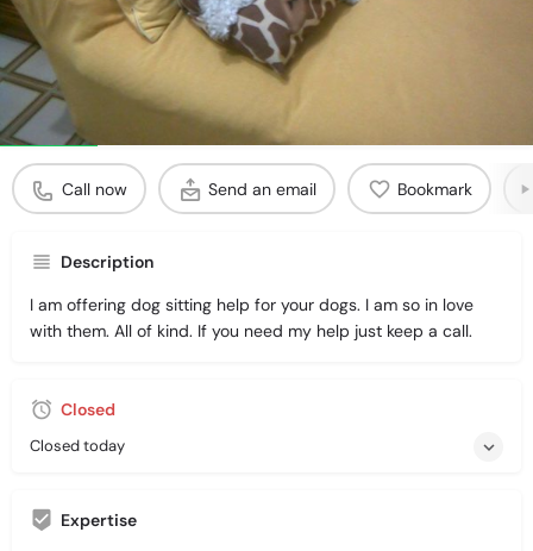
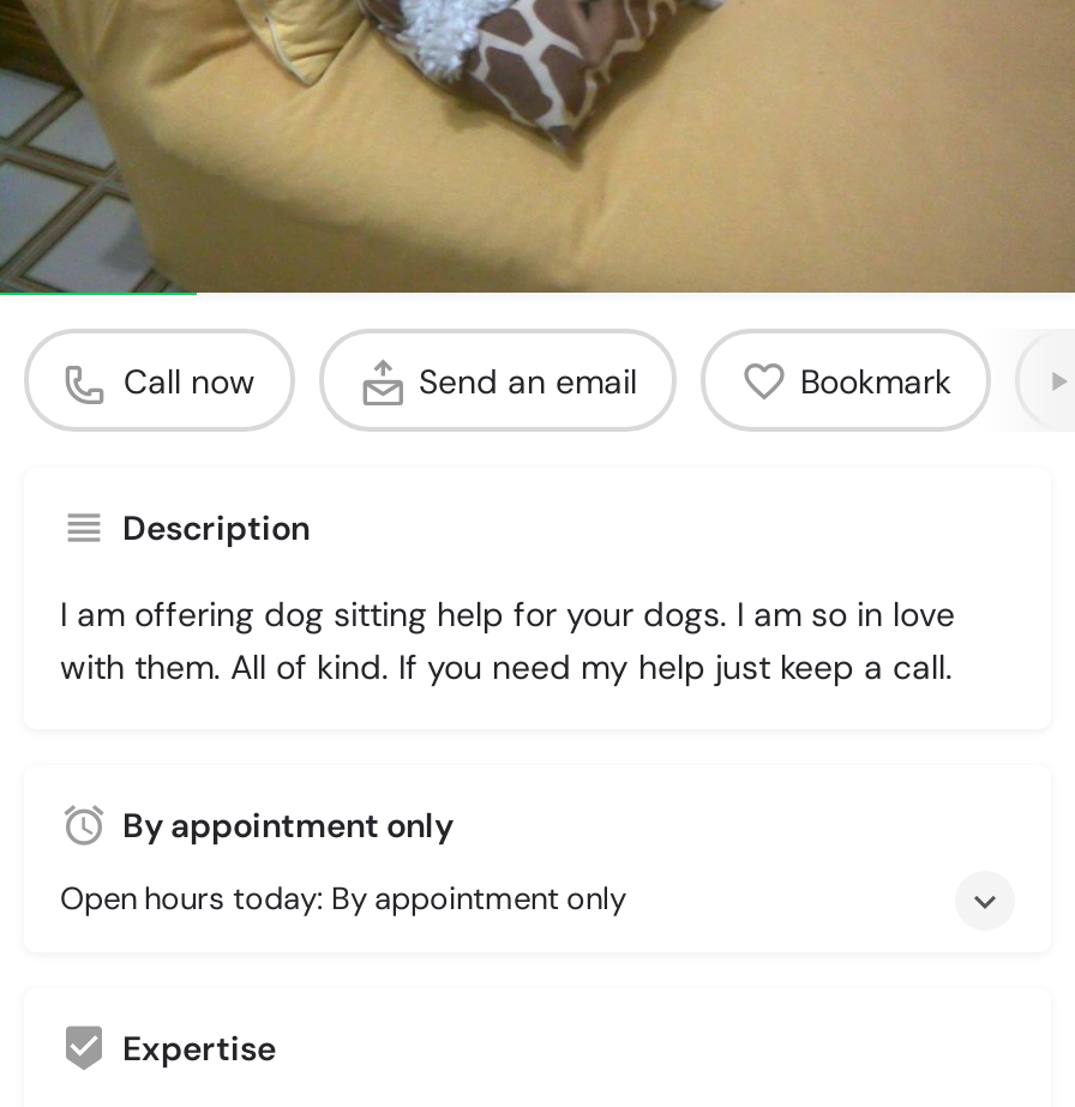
[61,399,115,420] Closed -> [122,804,454,847] By appointment only
[30,436,125,456] Closed today -> [60,878,626,919] Open hours today: By appointment only

